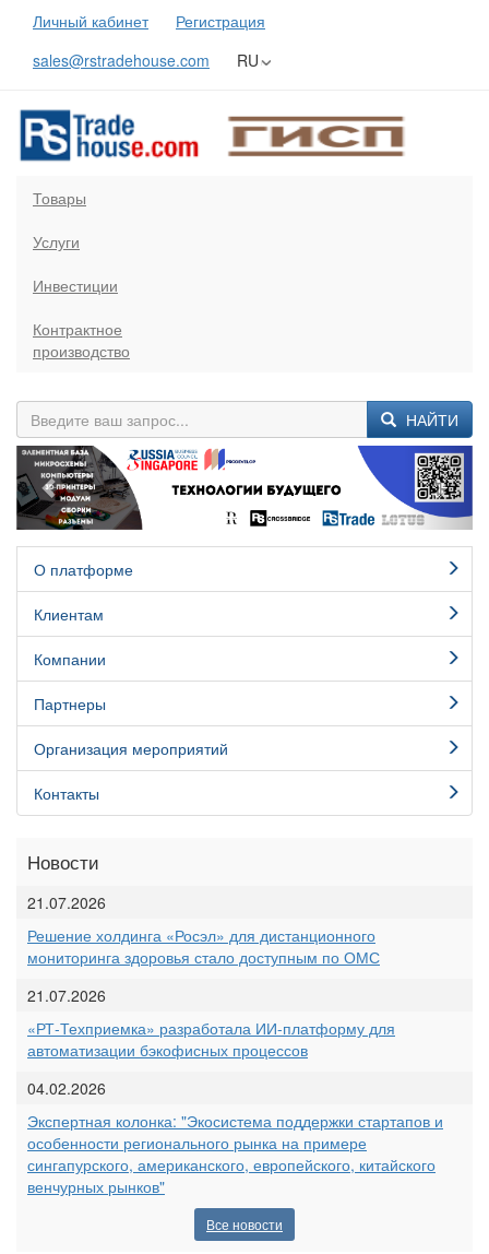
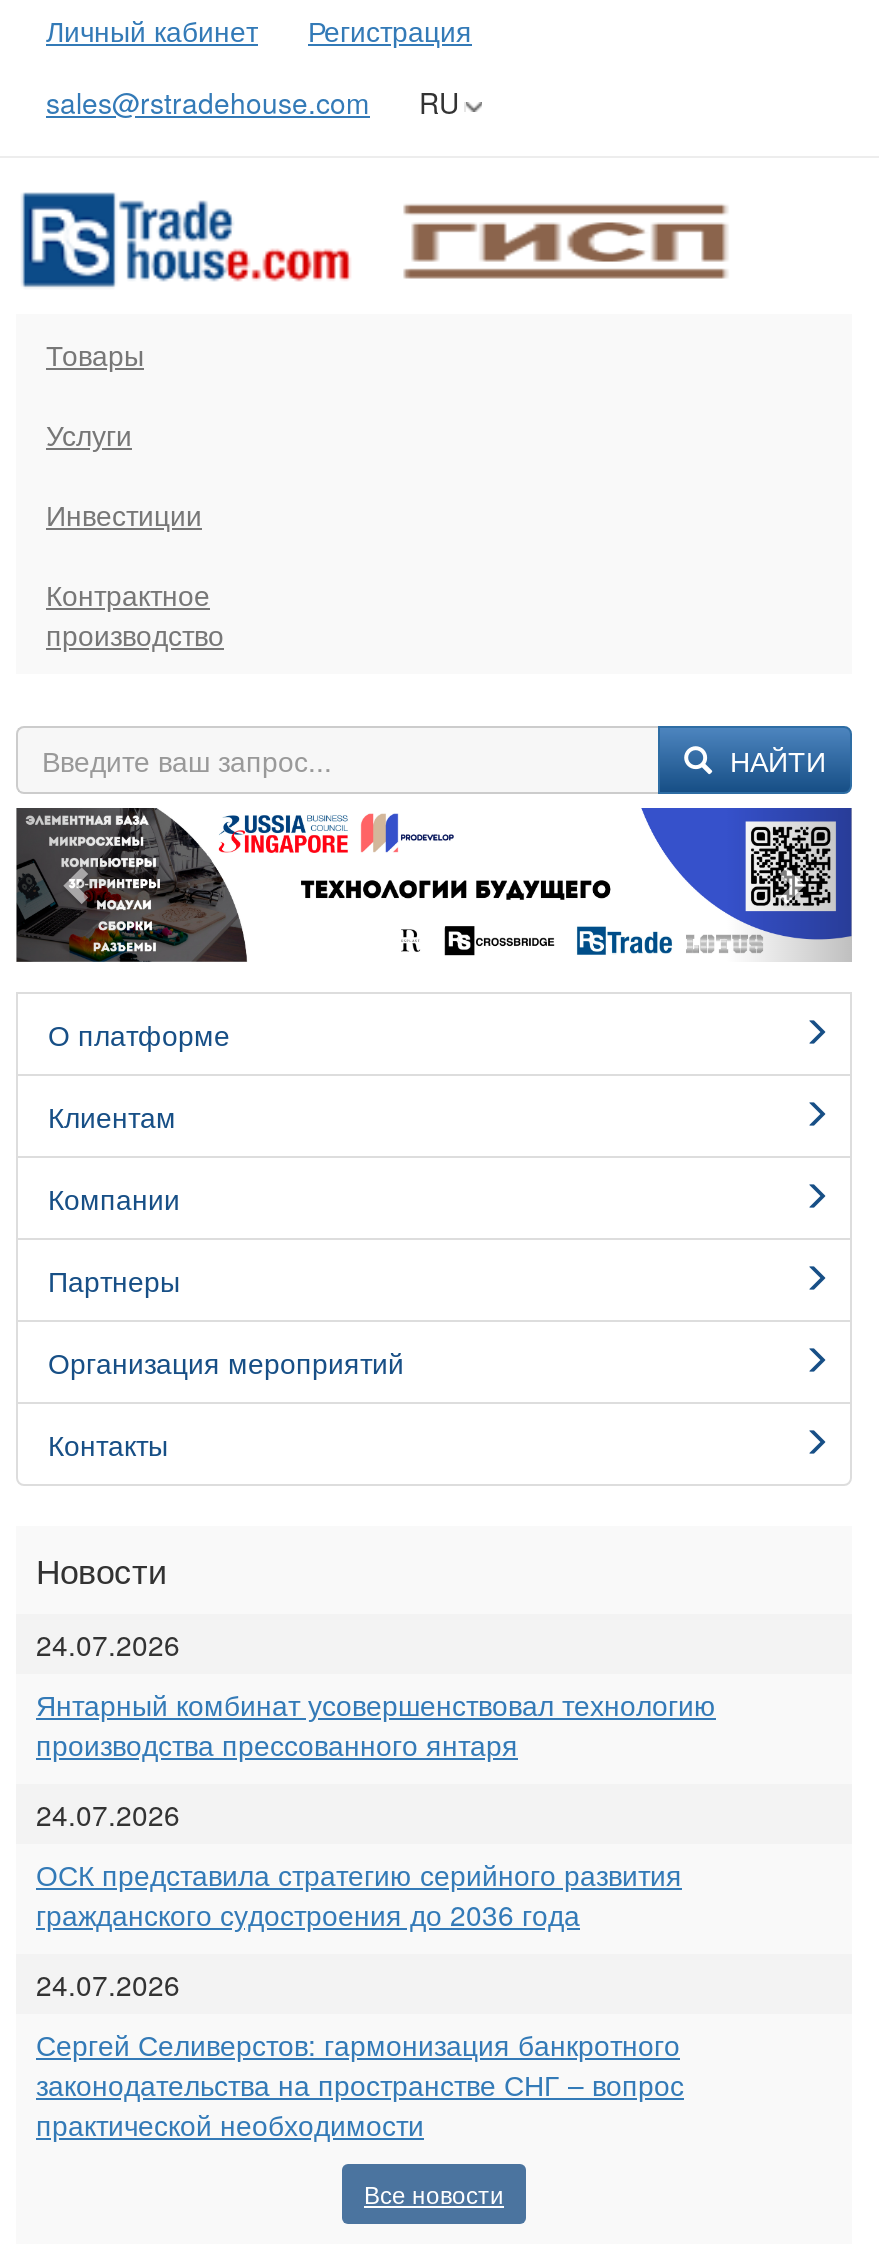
[27,891,106,913] 21.07.2026 -> [36,1624,180,1664] 24.07.2026
[27,924,380,968] Решение холдинга «Росэл» для дистанционного | мониторинга здоровья стало доступным по ОМС -> [36,1684,716,1764] Янтарный комбинат усовершенствовал технологию | производства прессованного янтаря
[27,984,106,1006] 21.07.2026 -> [36,1794,180,1834] 24.07.2026
[27,1017,395,1061] «РТ-Техприемка» разработала ИИ-платформу для | автоматизации бэкофисных процессов -> [36,1854,682,1934] ОСК представила стратегию серийного развития | гражданского судостроения до 2036 года
[27,1077,106,1099] 04.02.2026 -> [36,1964,180,2004] 24.07.2026
[27,1110,443,1197] Экспертная колонка: "Экосистема поддержки стартапов и | особенности регионального рынка на примере | сингапурского, американского, европейского, китайского | венчурных рынков" -> [36,2024,684,2144] Сергей Селиверстов: гармонизация банкротного | законодательства на пространстве СНГ – вопрос | практической необходимости

